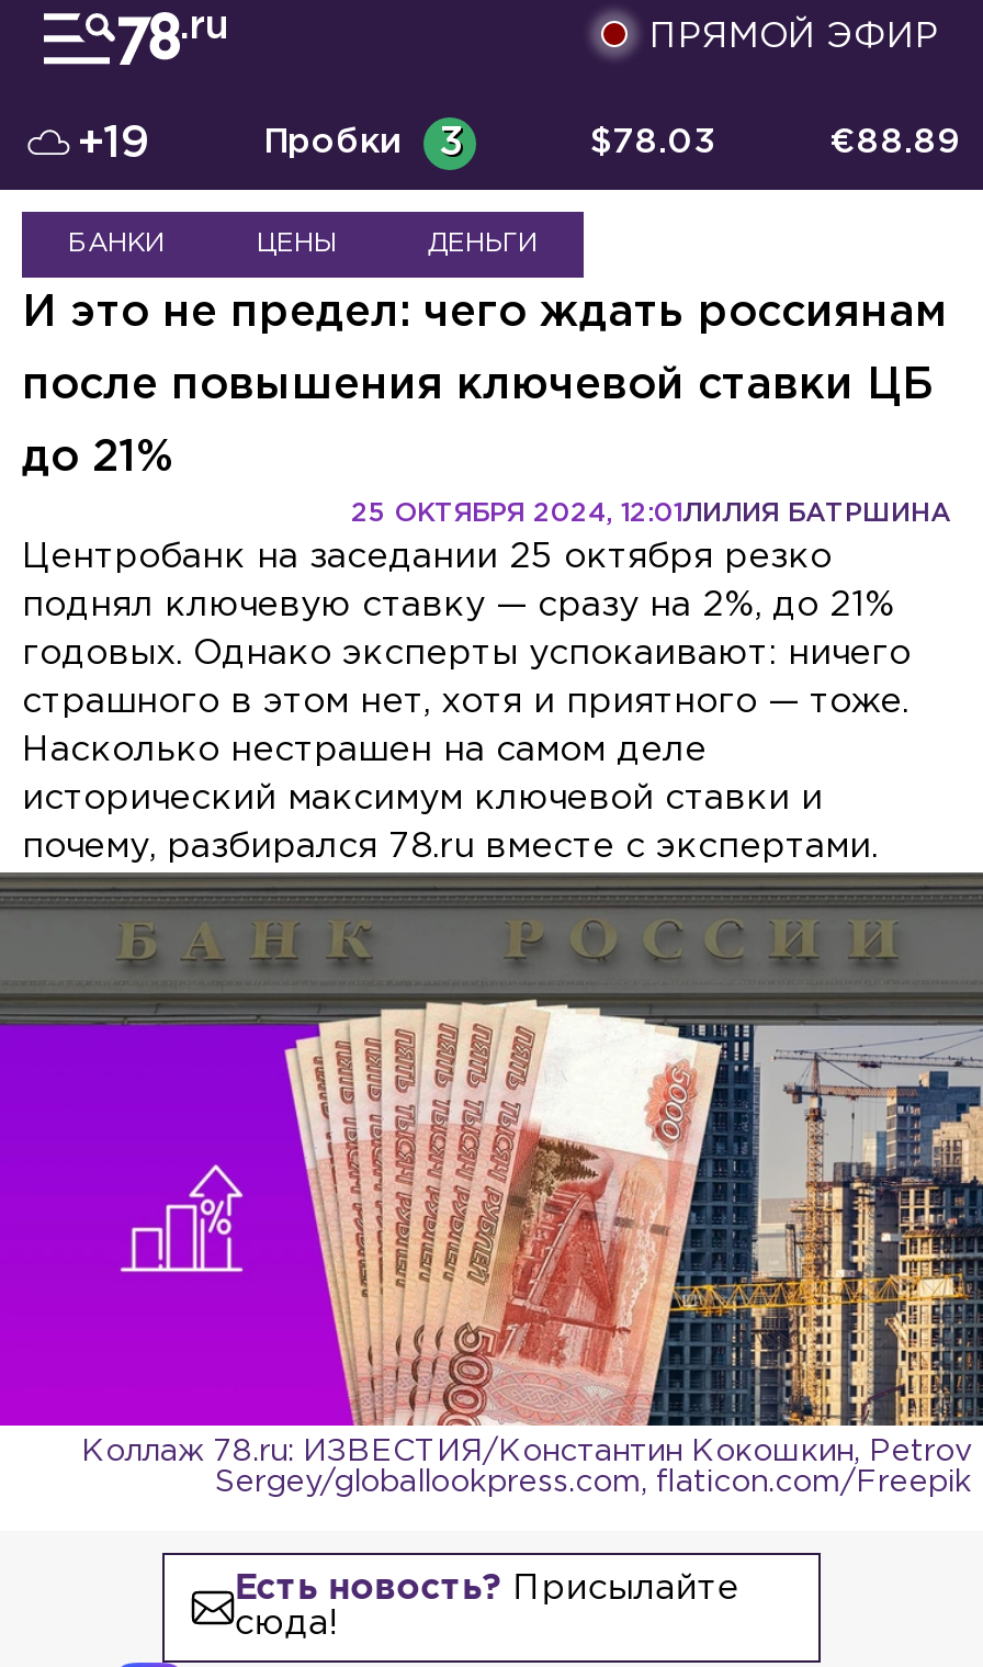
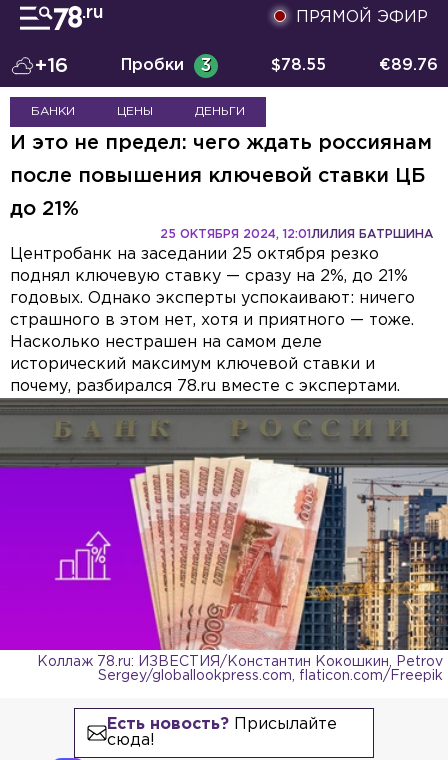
[77,124,149,164] +19 -> [35,57,68,75] +16
[590,126,715,159] $78.03 -> [271,58,326,73] $78.55
[829,126,961,159] €88.89 -> [379,58,438,73] €89.76

